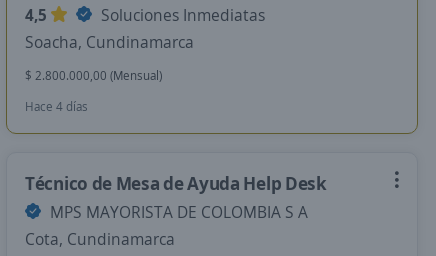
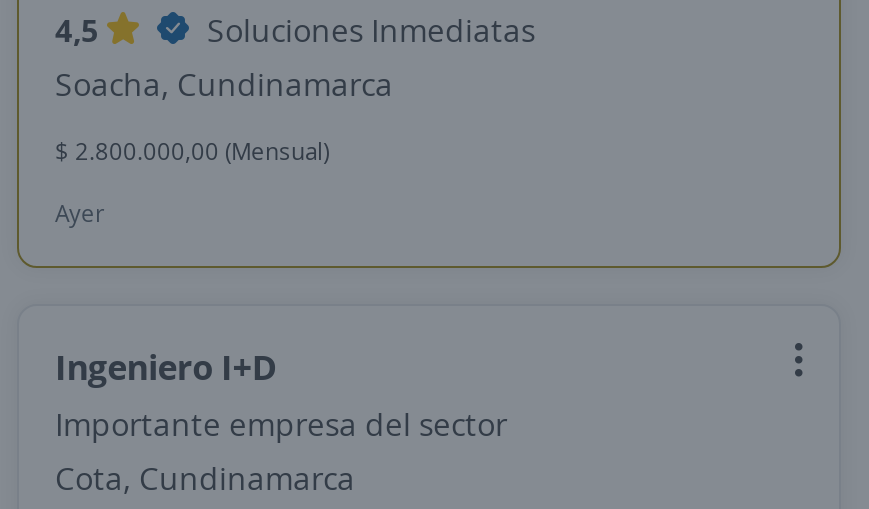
[25,98,88,115] Hace 4 días -> [55,196,105,230] Ayer
[25,171,327,223] Técnico de Mesa de Ayuda Help Desk | MPS MAYORISTA DE COLOMBIA S A -> [55,342,507,446] Ingeniero I+D | Importante empresa del sector

